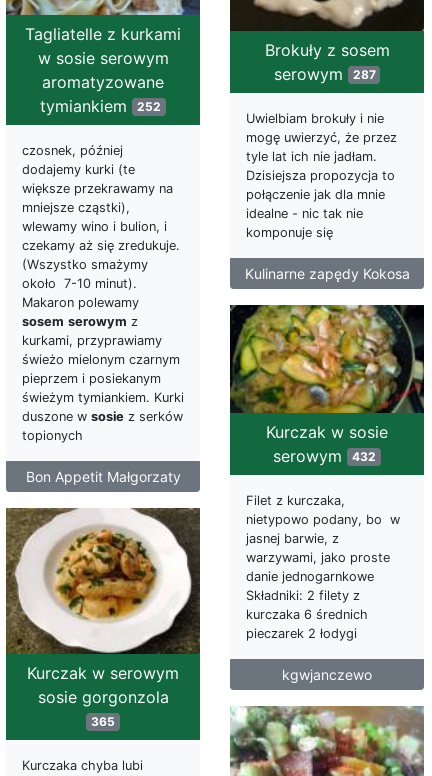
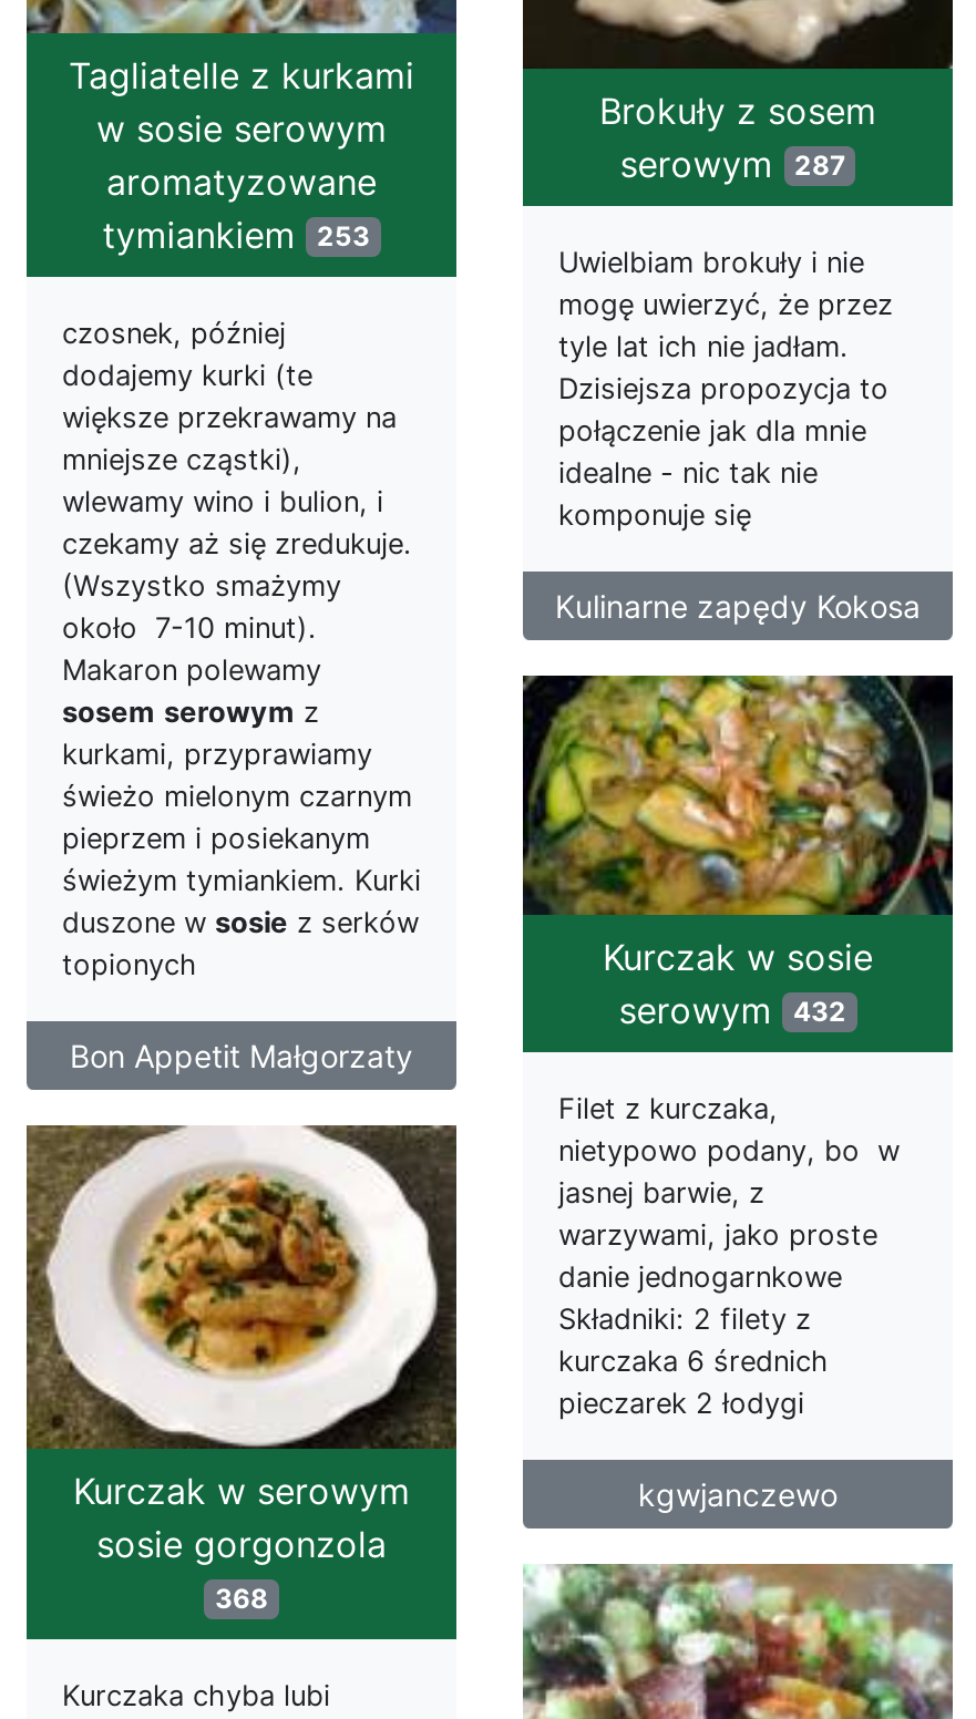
[40,96,161,116] tymiankiem 252 -> [102,213,370,257] tymiankiem 253
[91,714,115,729] 365 -> [215,1582,268,1615] 368

